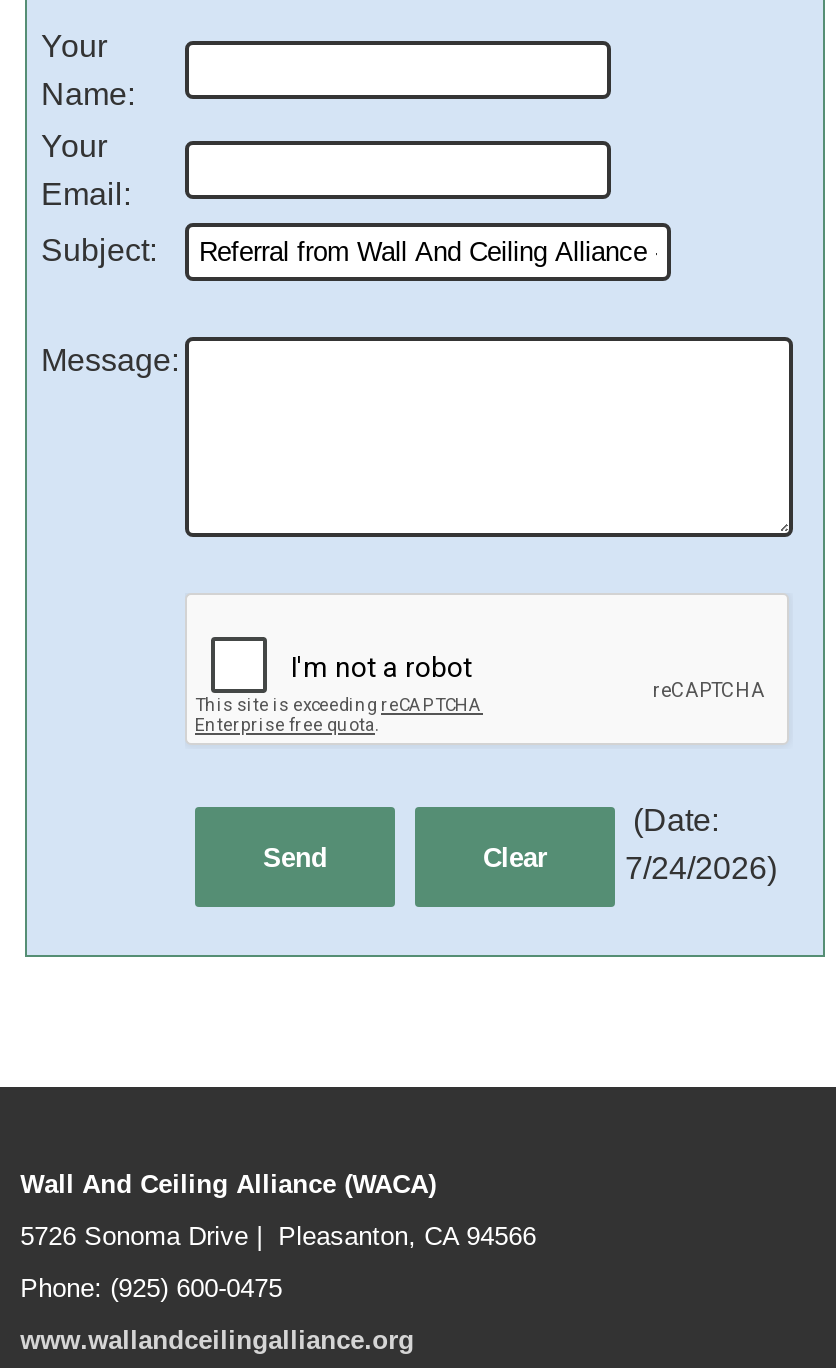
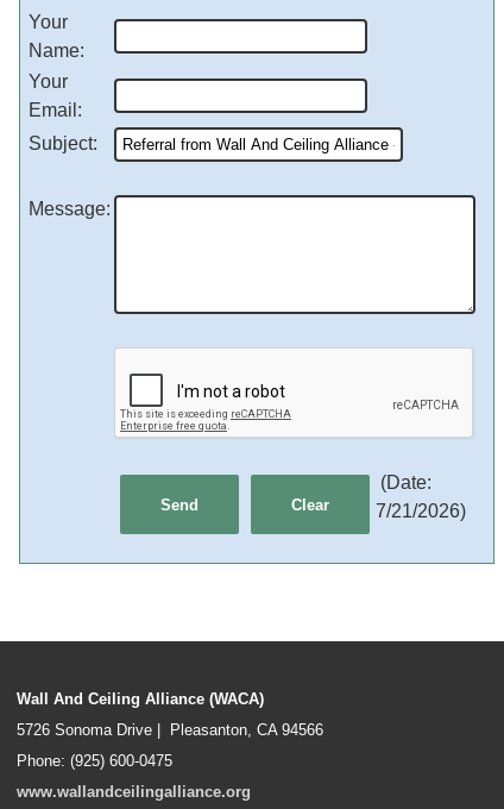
[625,851,777,885] 7/24/2026) -> [376,501,466,521] 7/21/2026)

